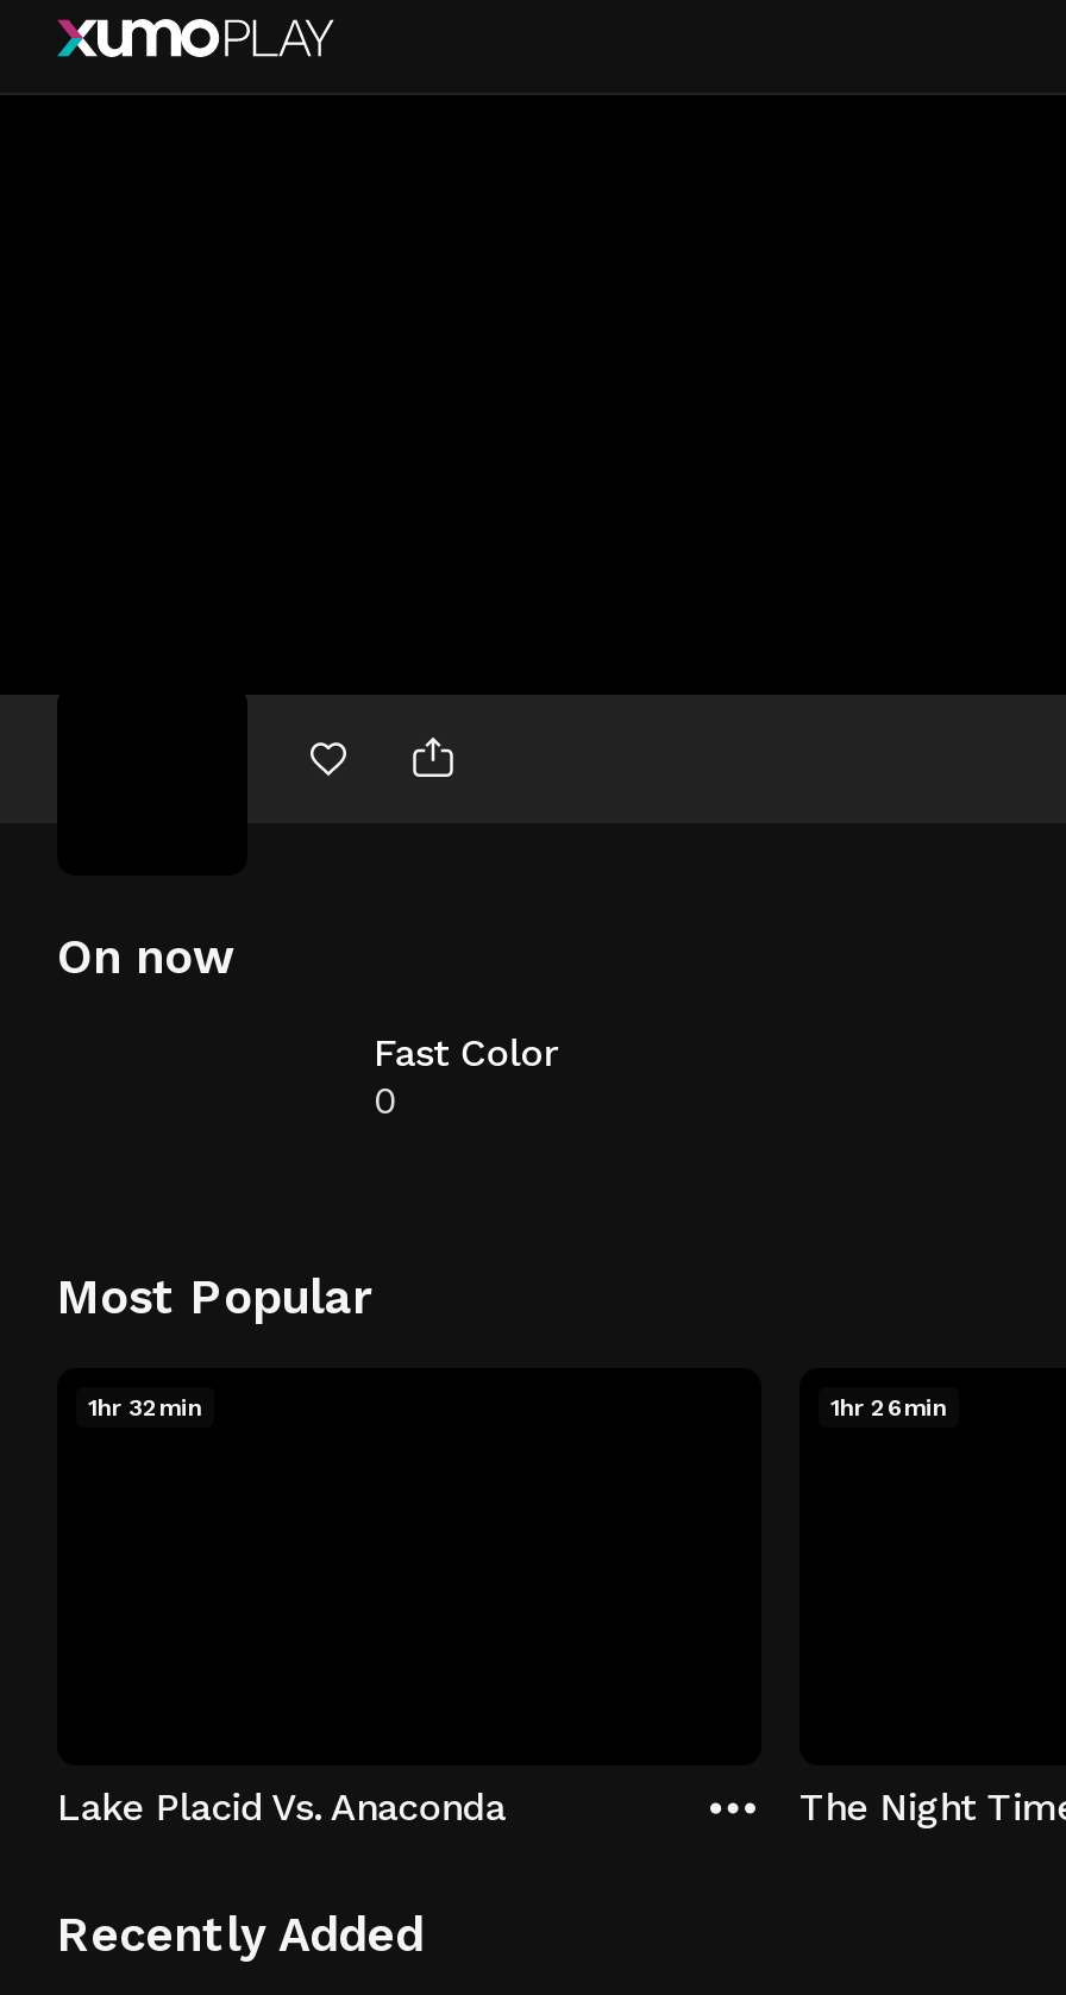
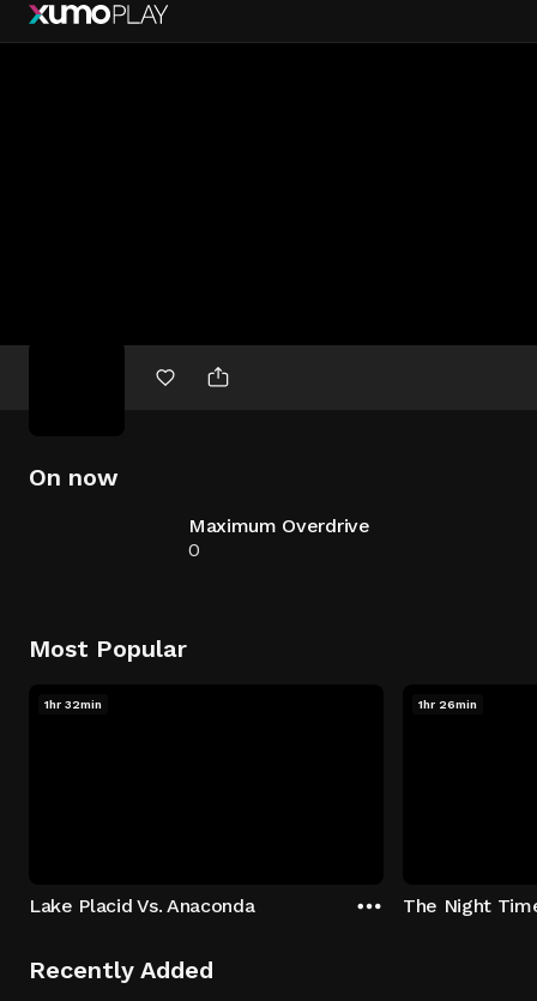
[374,1030,556,1075] Fast Color -> [188,514,370,537] Maximum Overdrive

